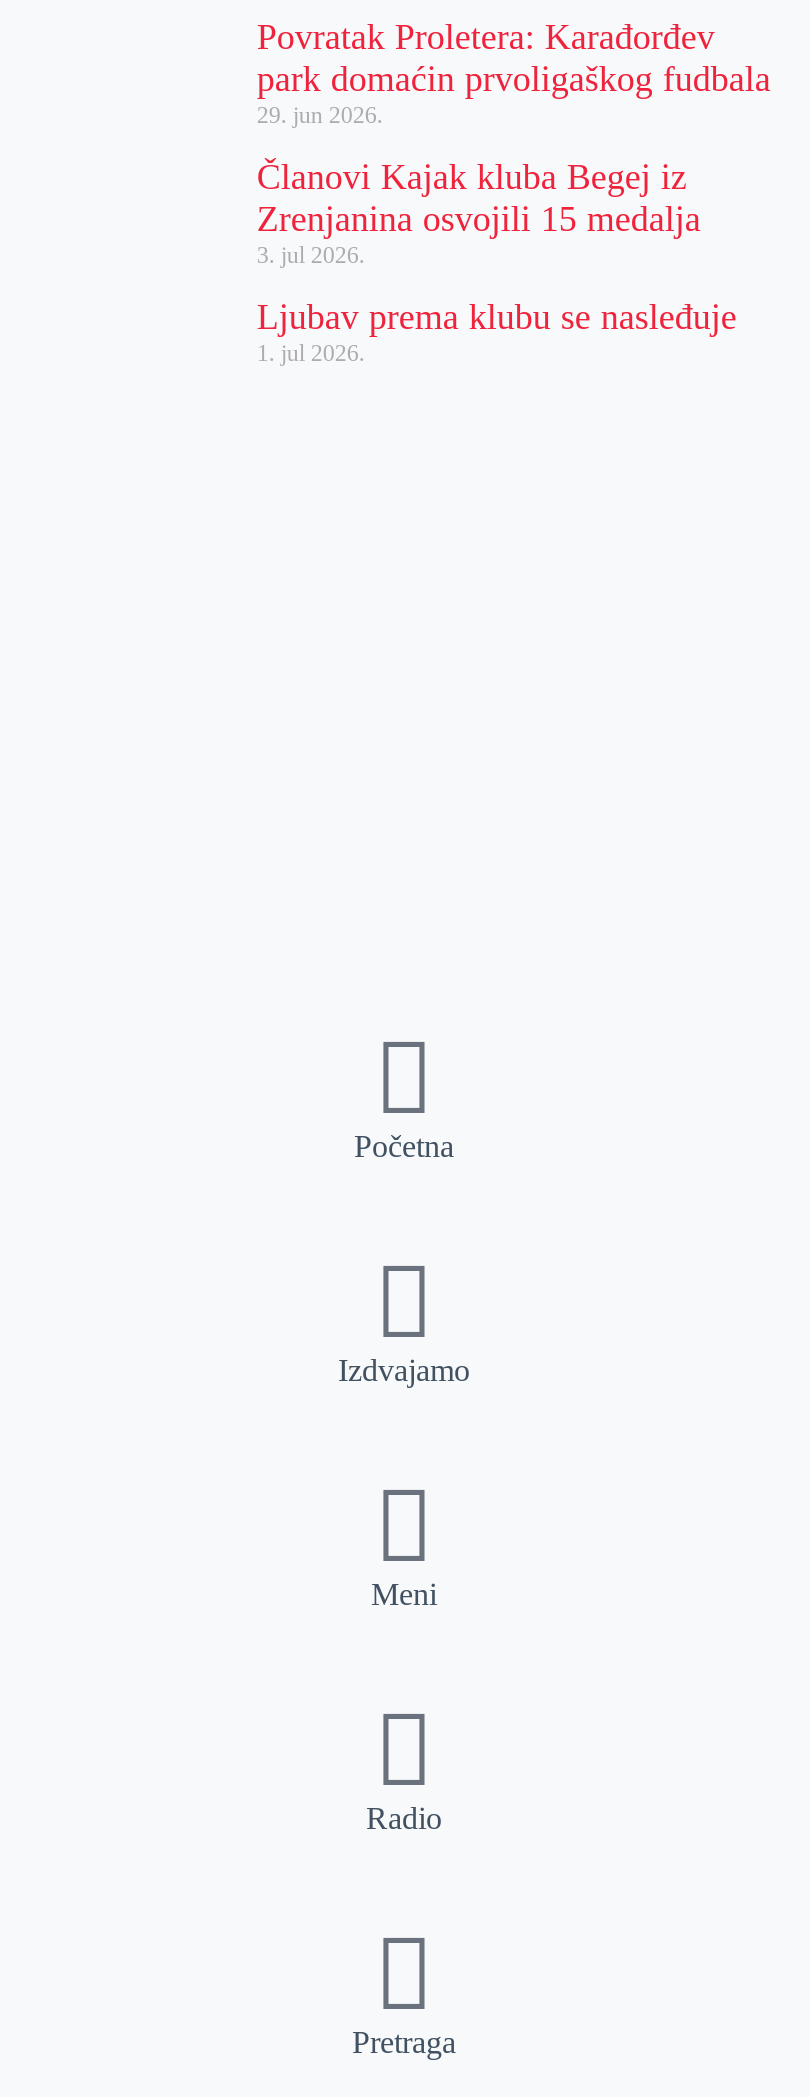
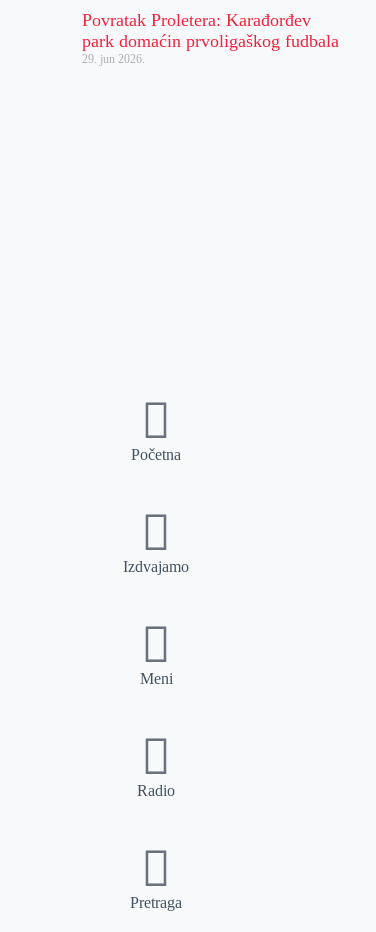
[257,157,737,367] Članovi Kajak kluba Begej iz | Zrenjanina osvojili 15 medalja | 3. jul 2026. | Ljubav prema klubu se nasleđuje | 1. jul 2026. -> none

